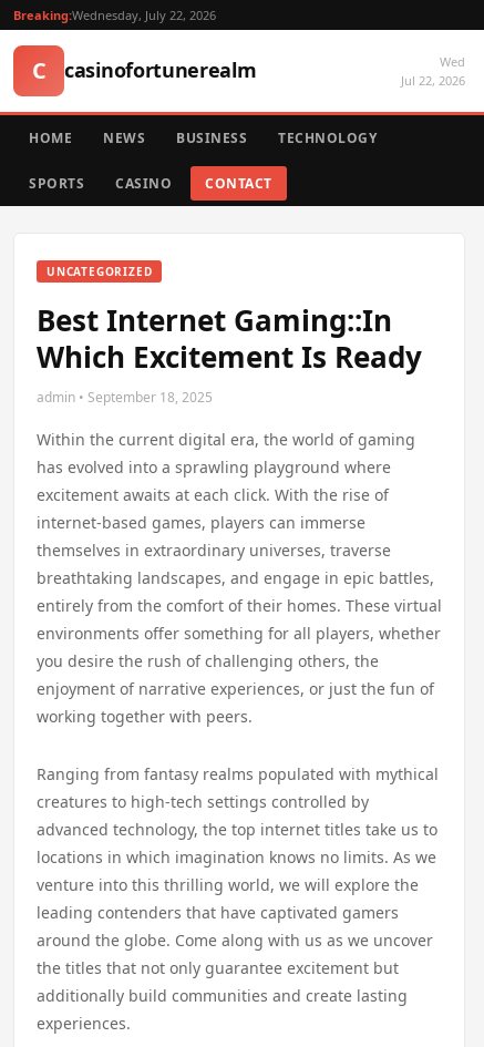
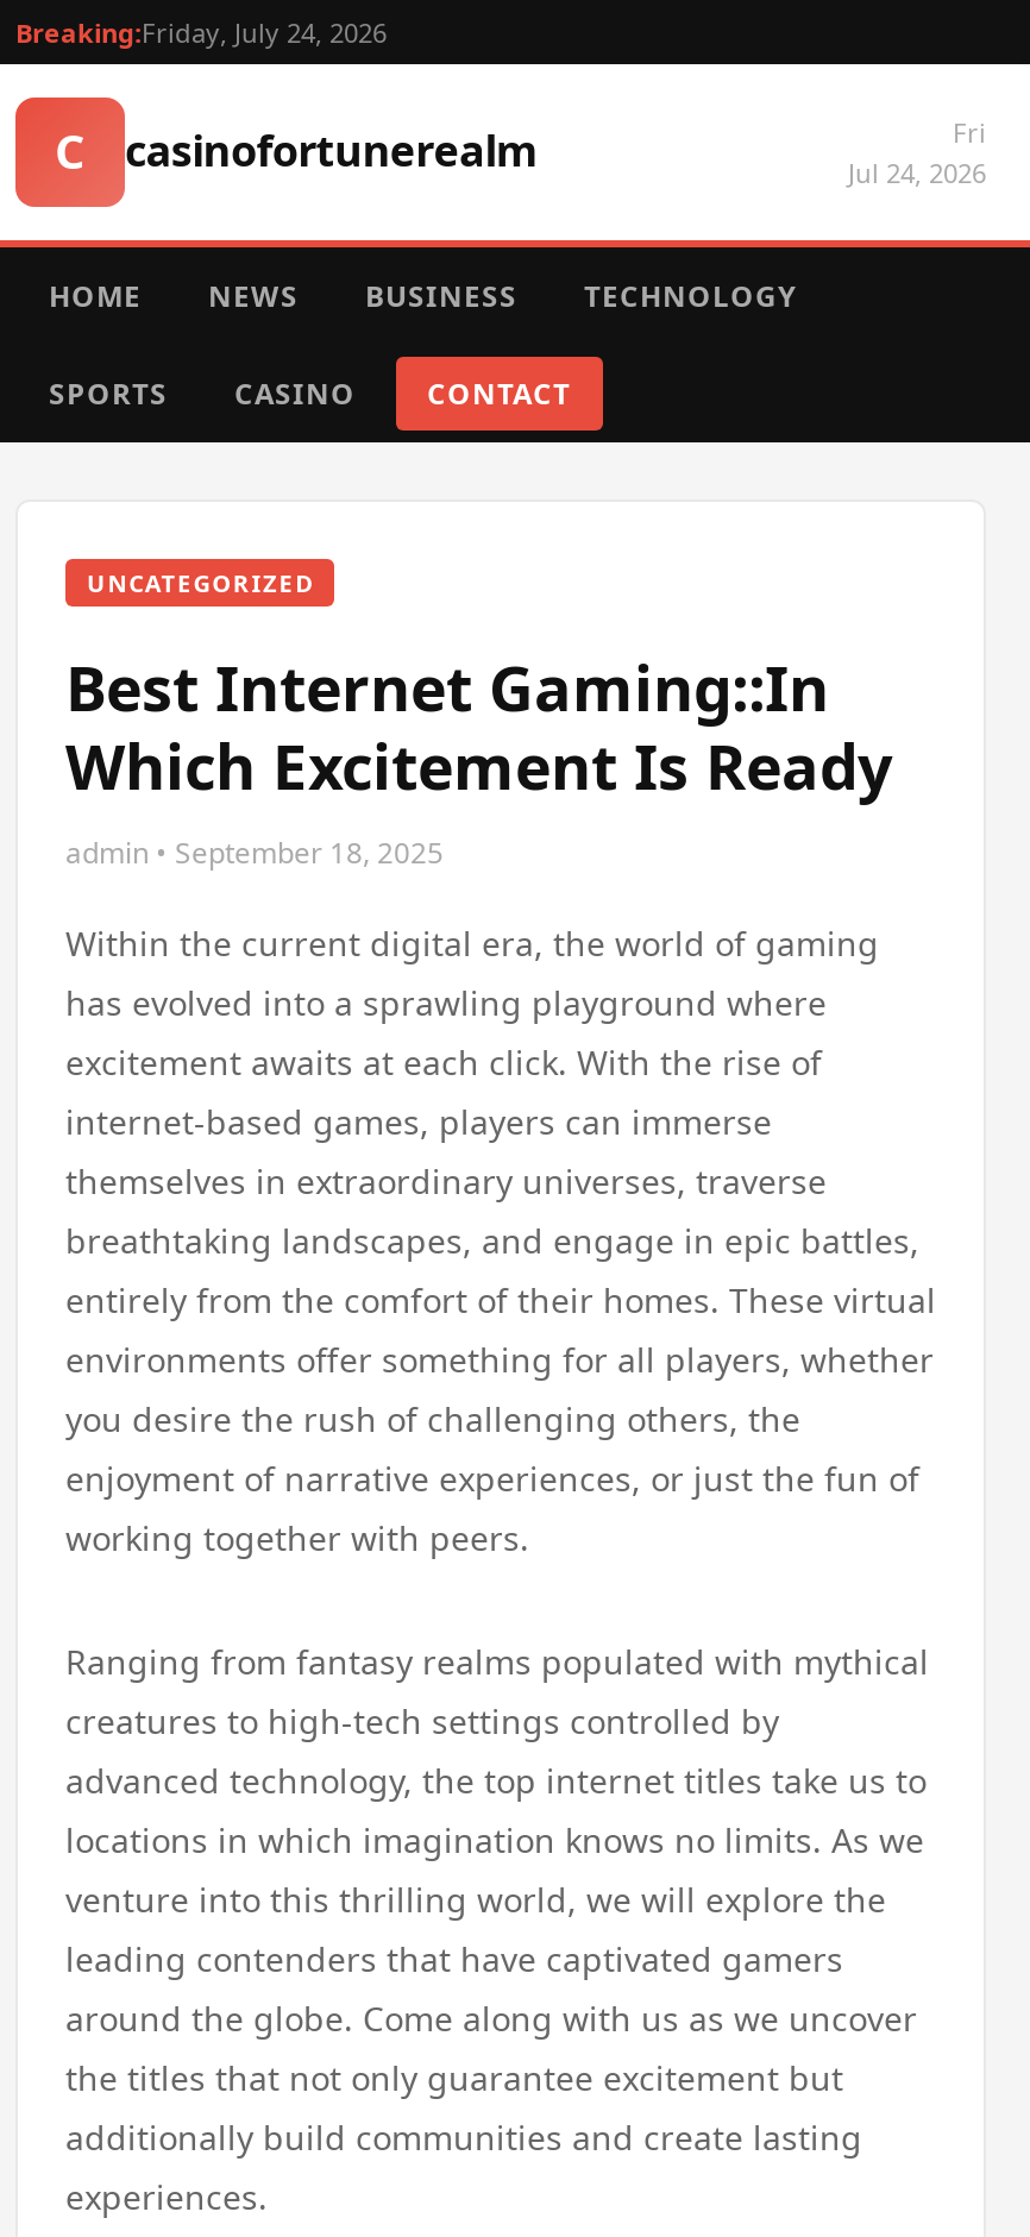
[13,7,216,23] Breaking:Wednesday, July 22, 2026 -> [15,14,387,50] Breaking:Friday, July 24, 2026
[401,53,465,89] Wed | Jul 22, 2026 -> [848,114,986,190] Fri | Jul 24, 2026

